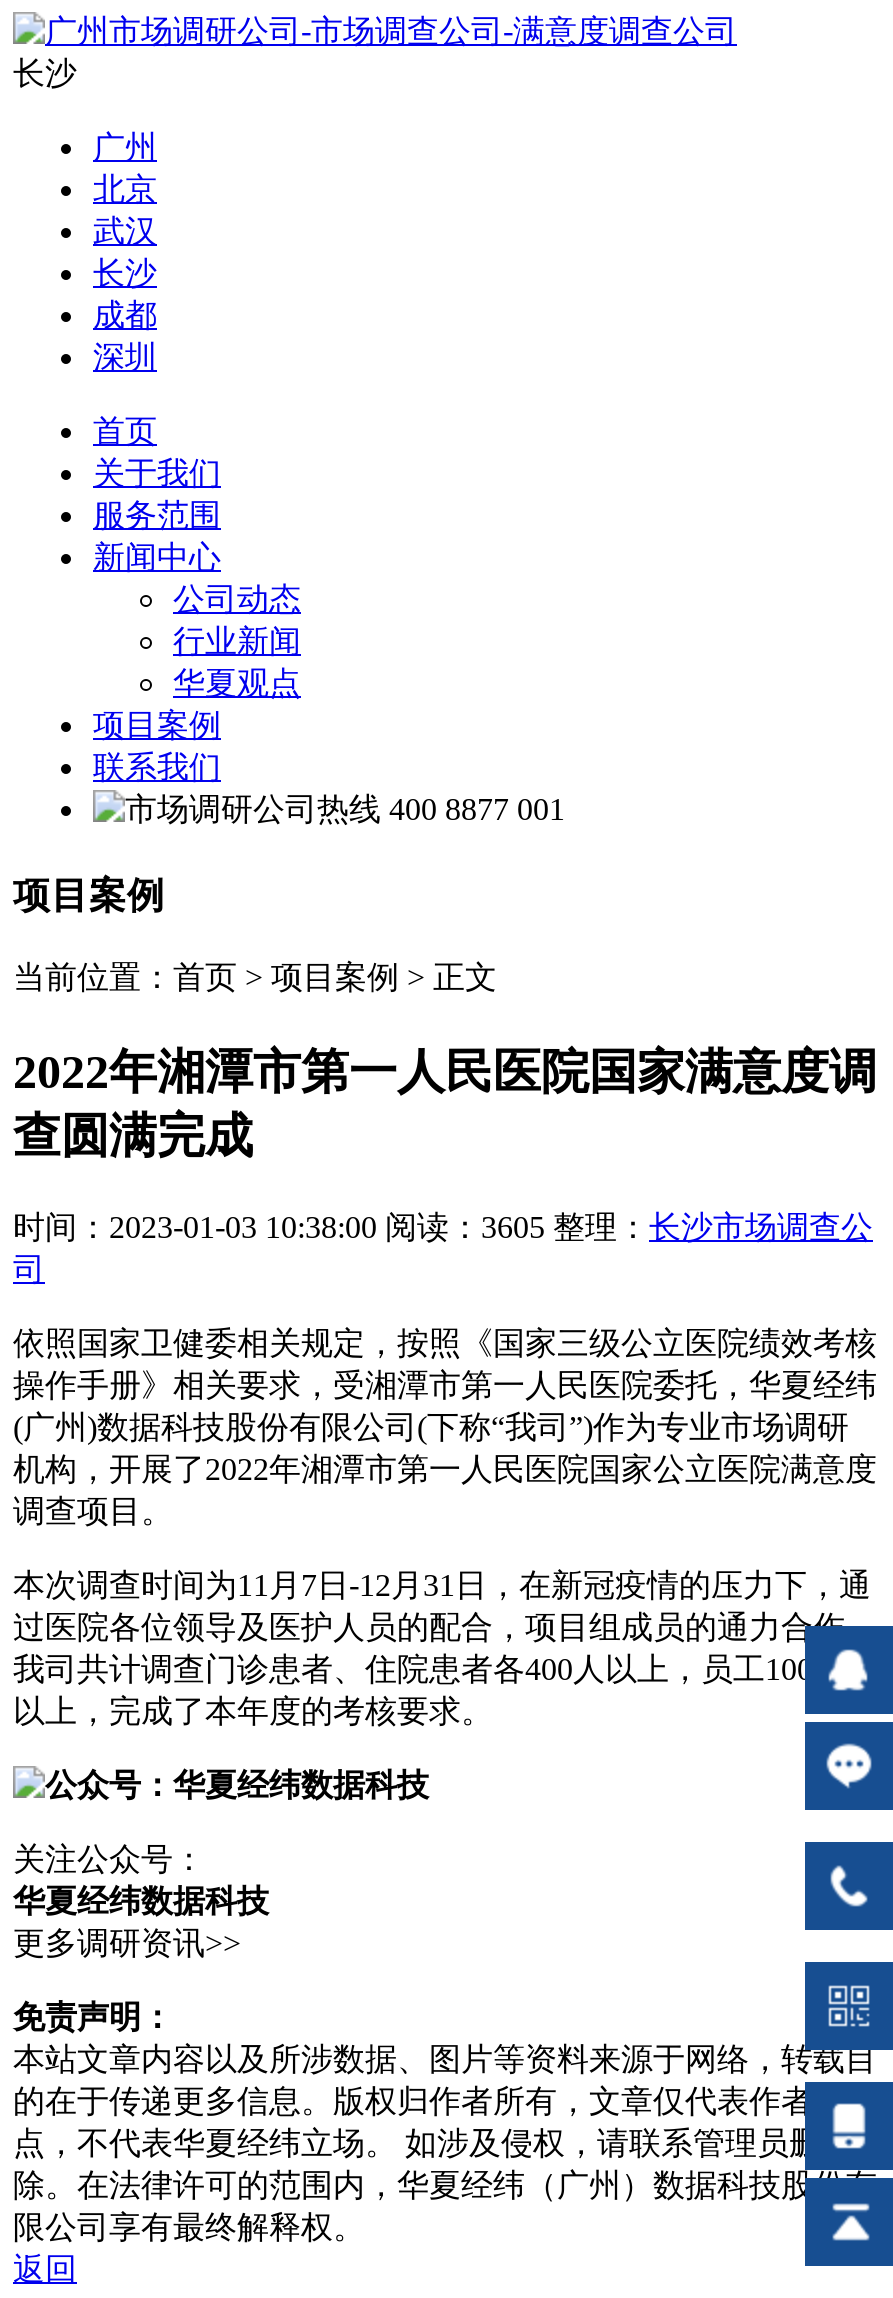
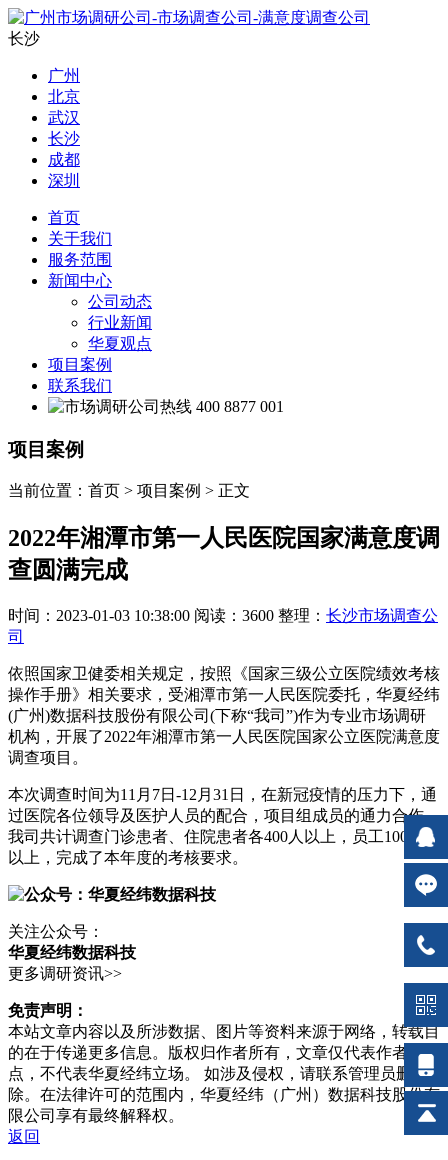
[13,1210,873,1244] 时间：2023-01-03 10:38:00 阅读：3605 整理：长沙市场调查公 -> [8,607,438,624] 时间：2023-01-03 10:38:00 阅读：3600 整理：长沙市场调查公

